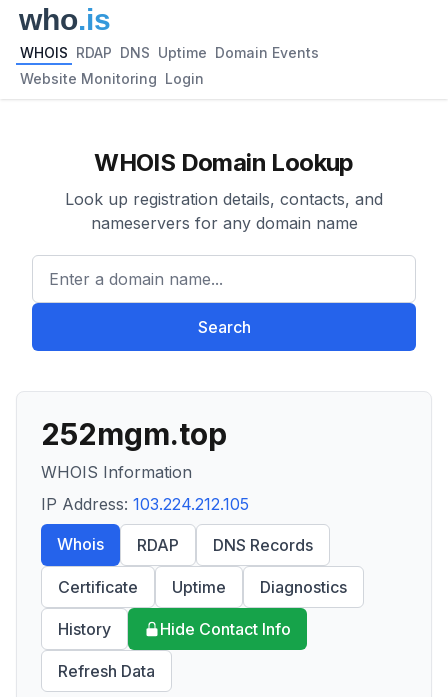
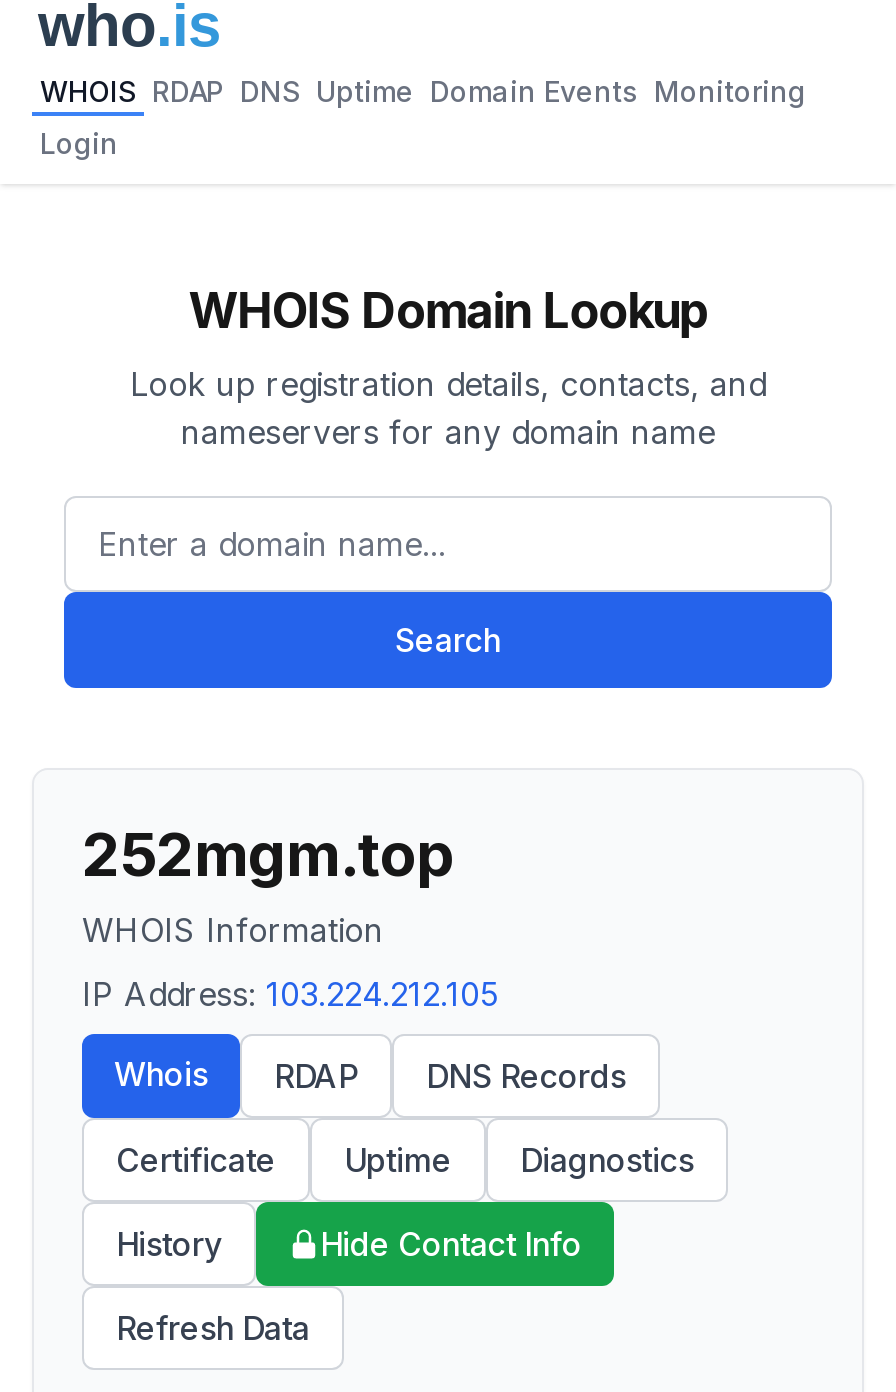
[20,44,319,61] WHOIS RDAP DNS Uptime Domain Events -> [40,74,806,108] WHOIS RDAP DNS Uptime Domain Events Monitoring
[20,70,204,87] Website Monitoring Login -> [40,126,118,160] Login

